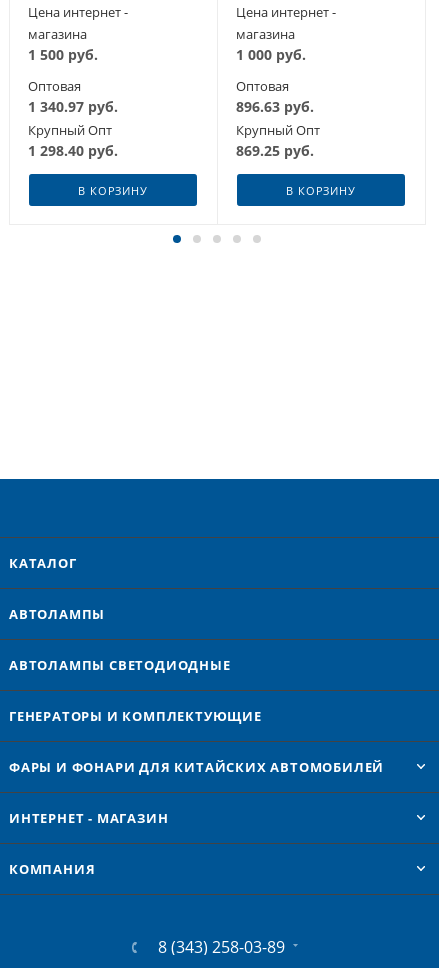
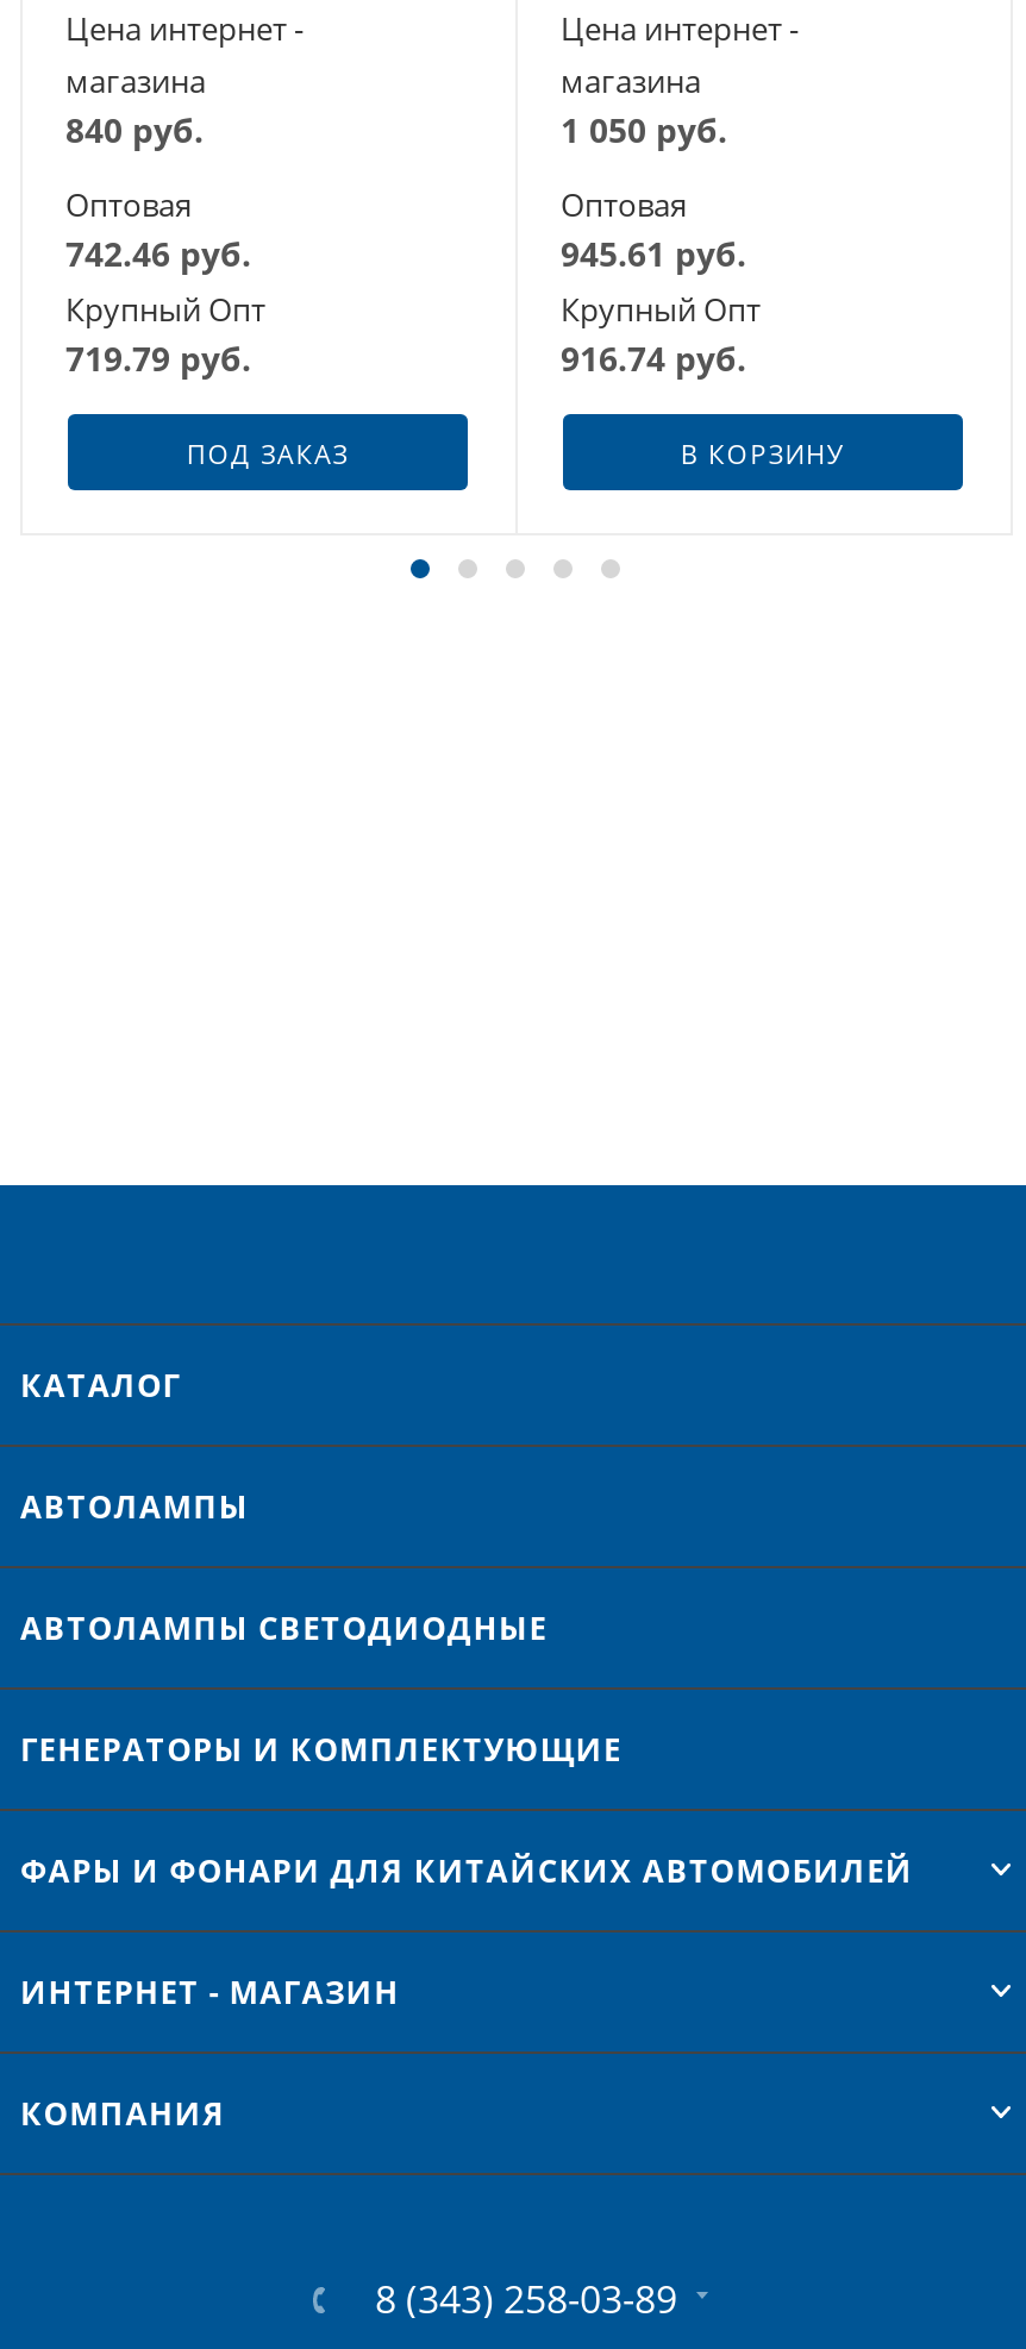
[28,45,98,64] 1 500 руб. -> [65,108,204,153] 840 руб.
[236,45,306,64] 1 000 руб. -> [561,108,727,153] 1 050 руб.
[28,97,118,116] 1 340.97 руб. -> [65,232,251,277] 742.46 руб.
[236,97,314,116] 896.63 руб. -> [561,232,746,277] 945.61 руб.
[28,141,118,160] 1 298.40 руб. -> [65,337,251,382] 719.79 руб.
[236,141,314,160] 869.25 руб. -> [561,337,746,382] 916.74 руб.
[78,183,148,198] В КОРЗИНУ -> [187,436,349,472] ПОД ЗАКАЗ

